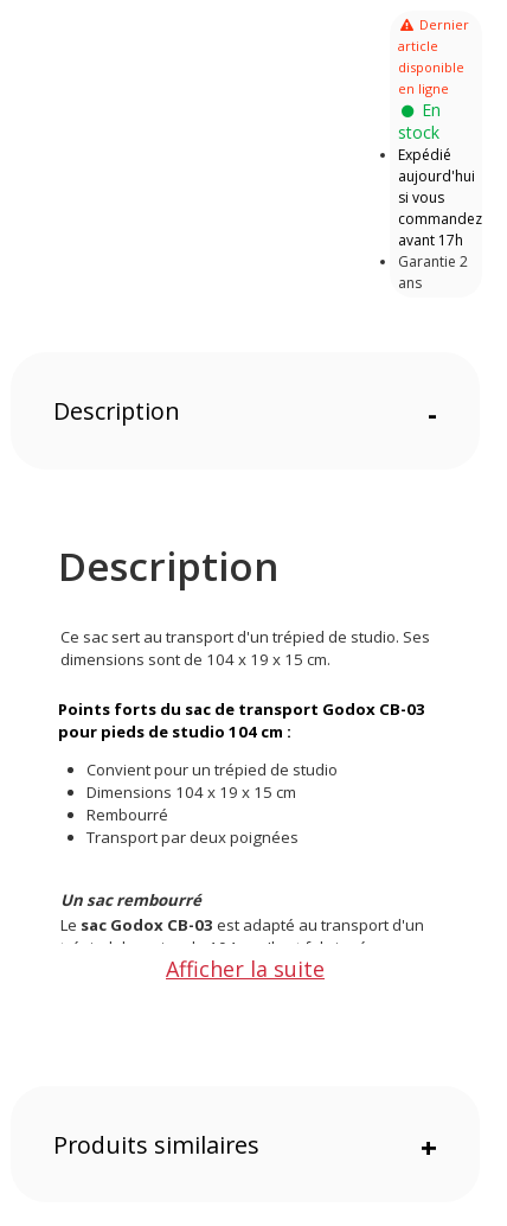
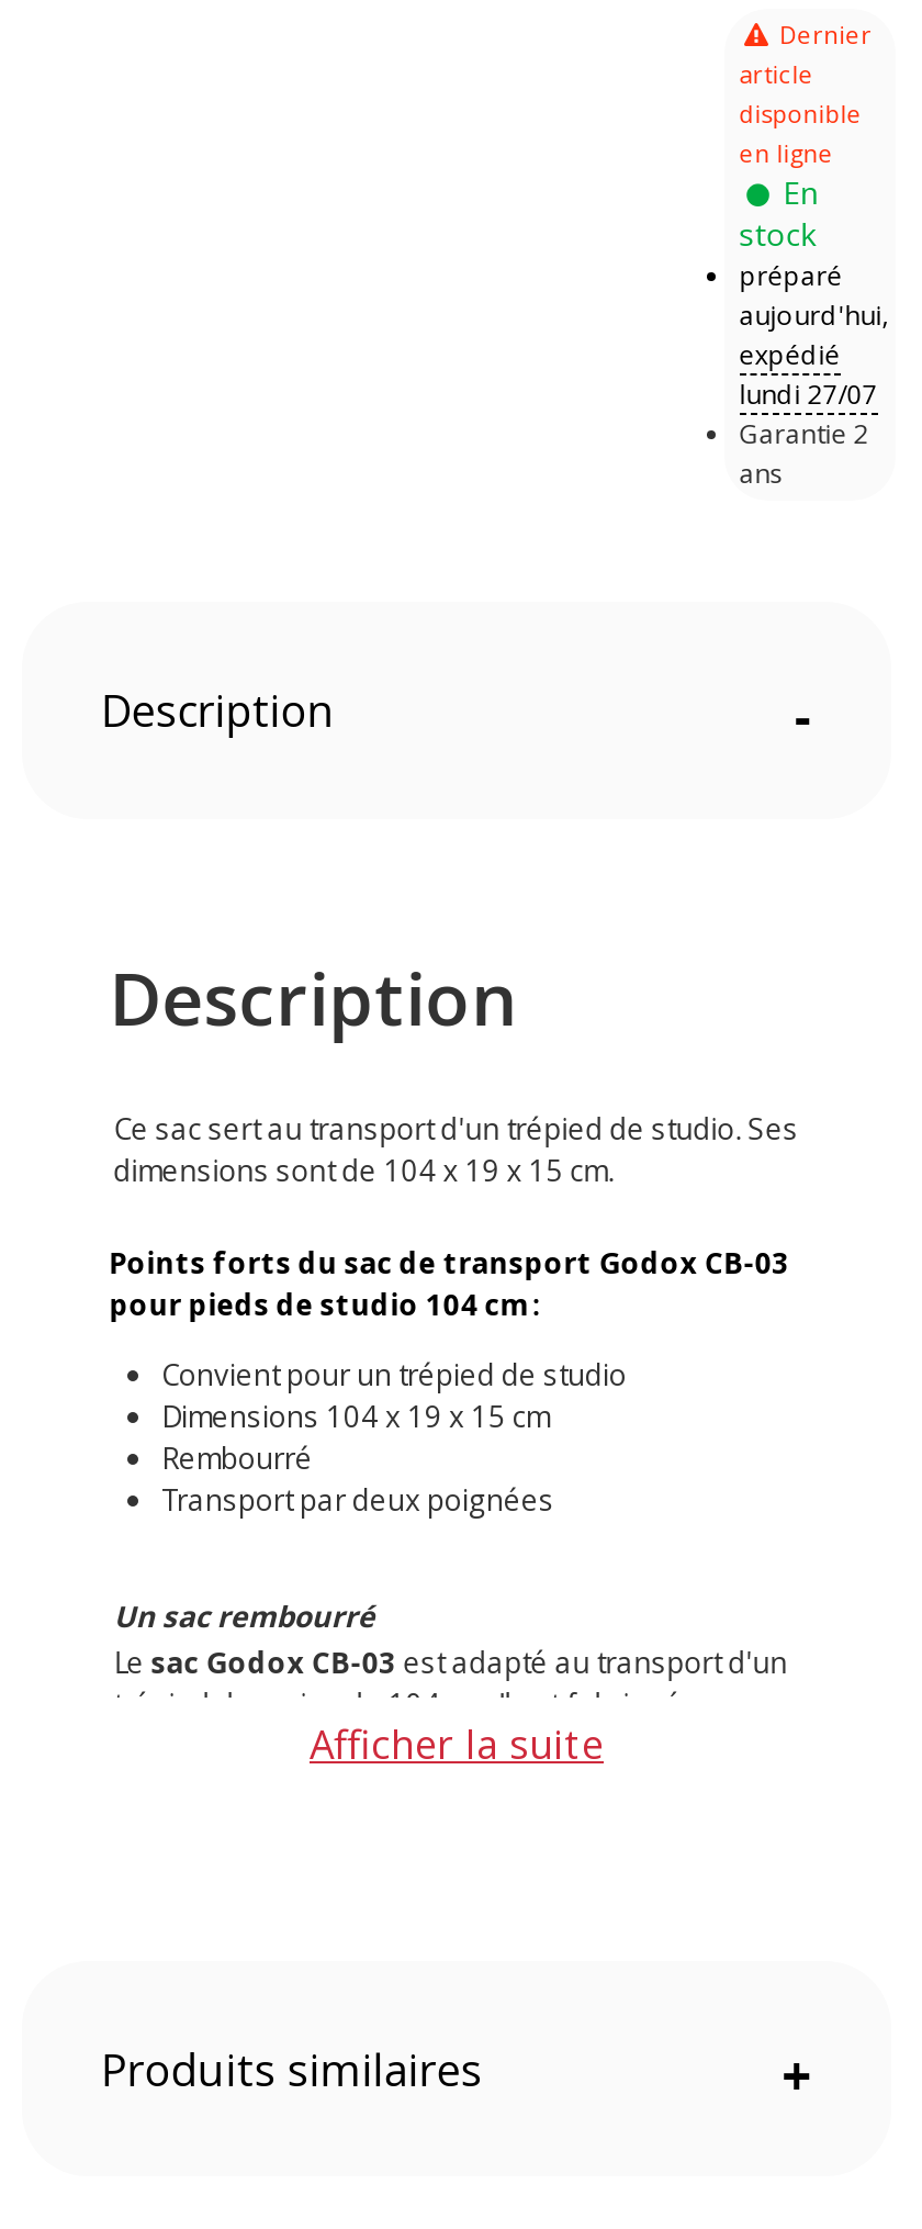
[398,144,482,250] Expédié | aujourd'hui | si vous | commandez | avant 17h -> [739,256,889,412] préparé | aujourd'hui, | expédié | lundi 27/07

